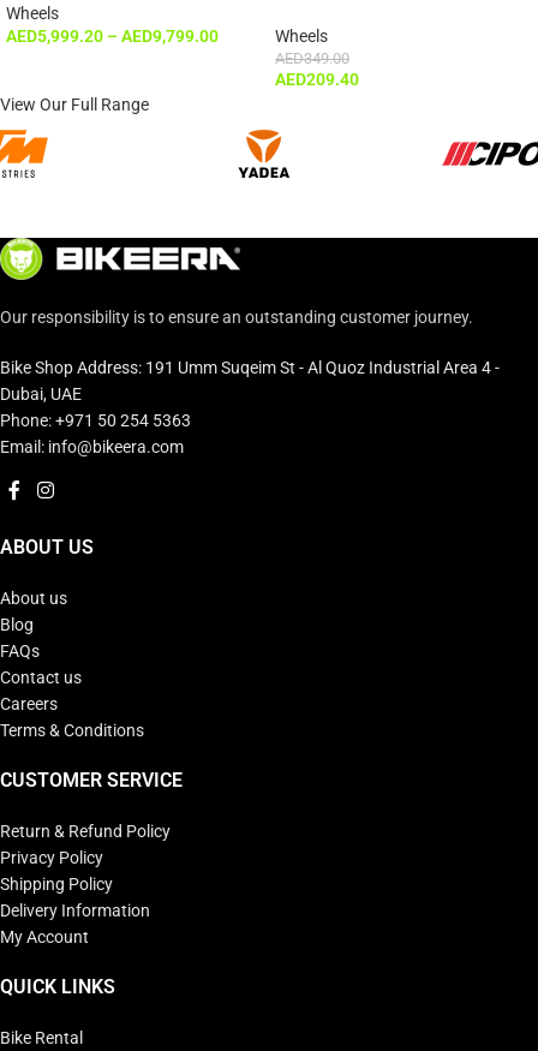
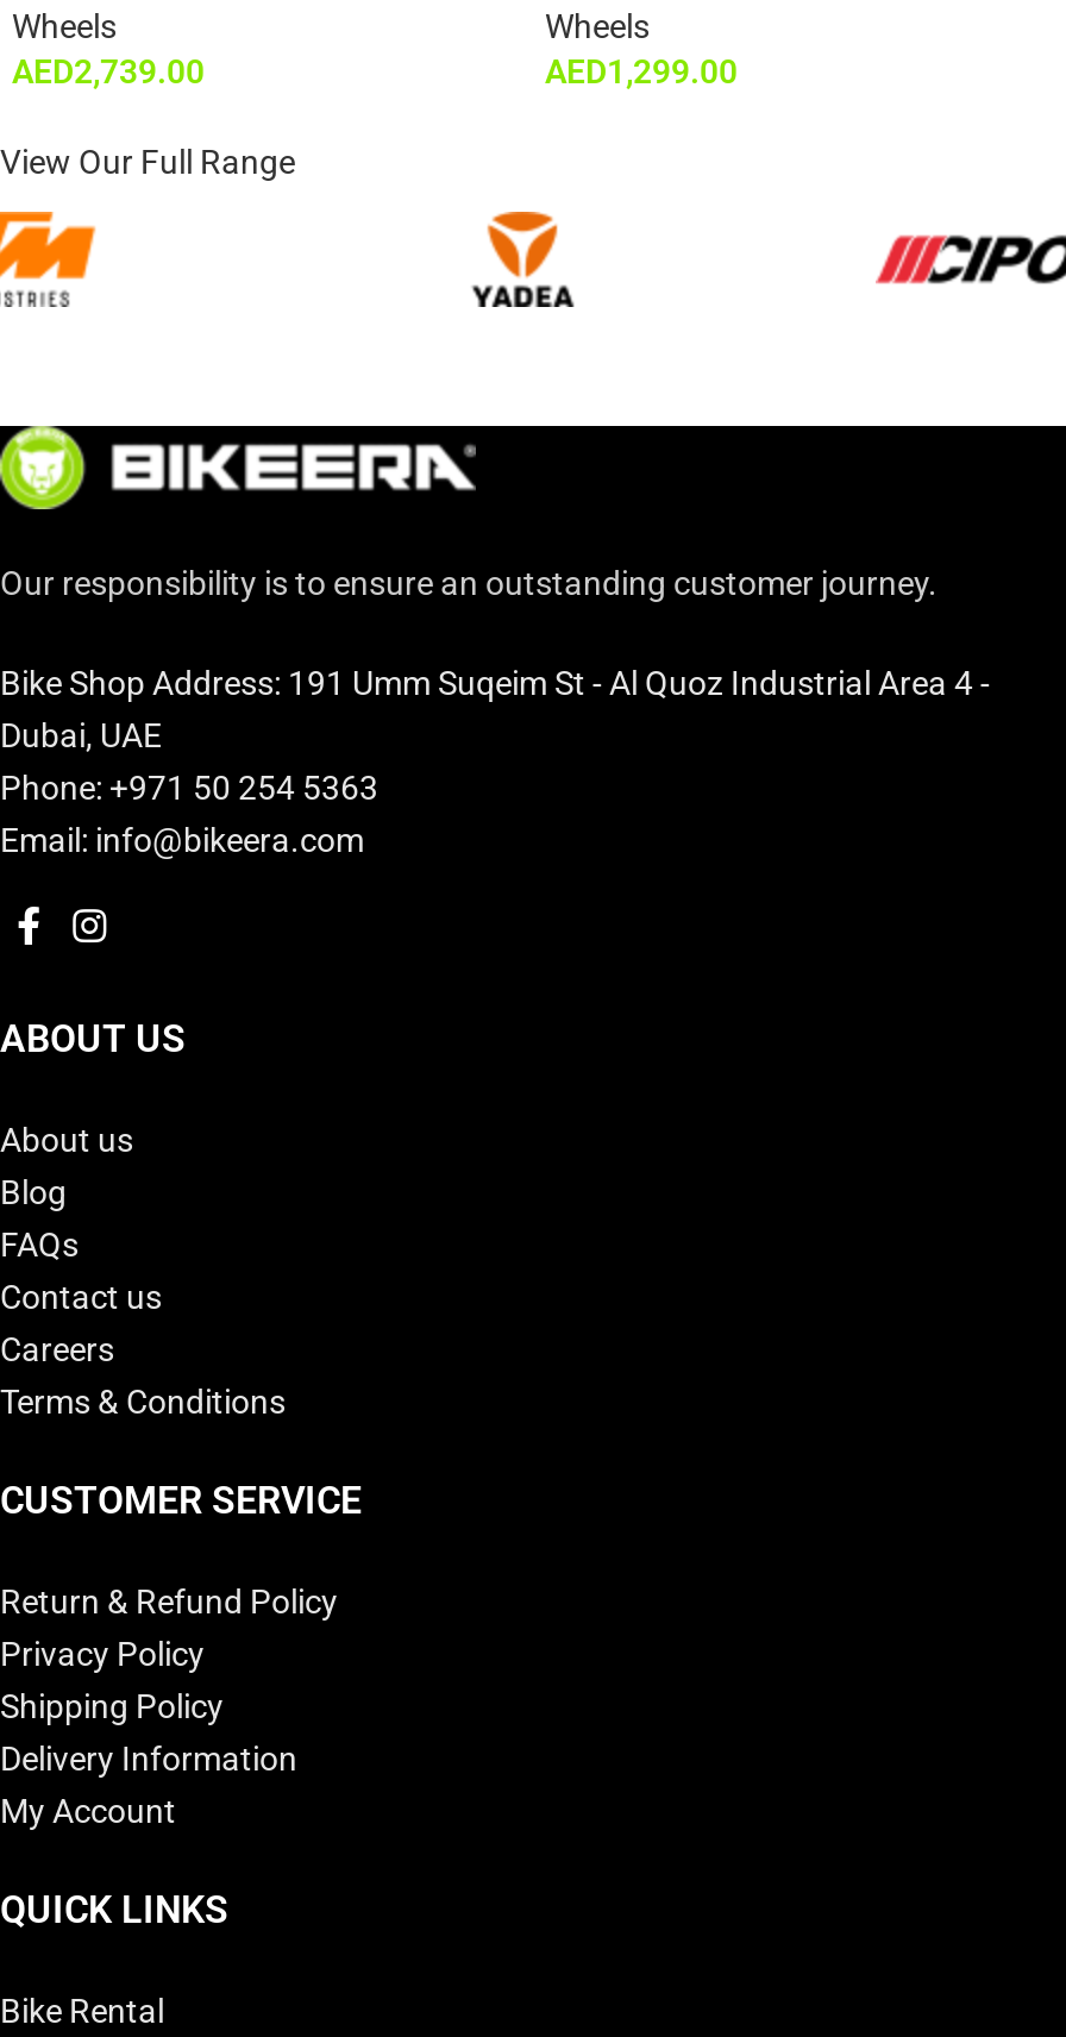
[6,27,219,46] AED5,999.20 – AED9,799.00 -> [12,53,205,91] AED2,739.00
[275,50,359,89] AED349.00 | AED209.40 -> [545,53,738,91] AED1,299.00

